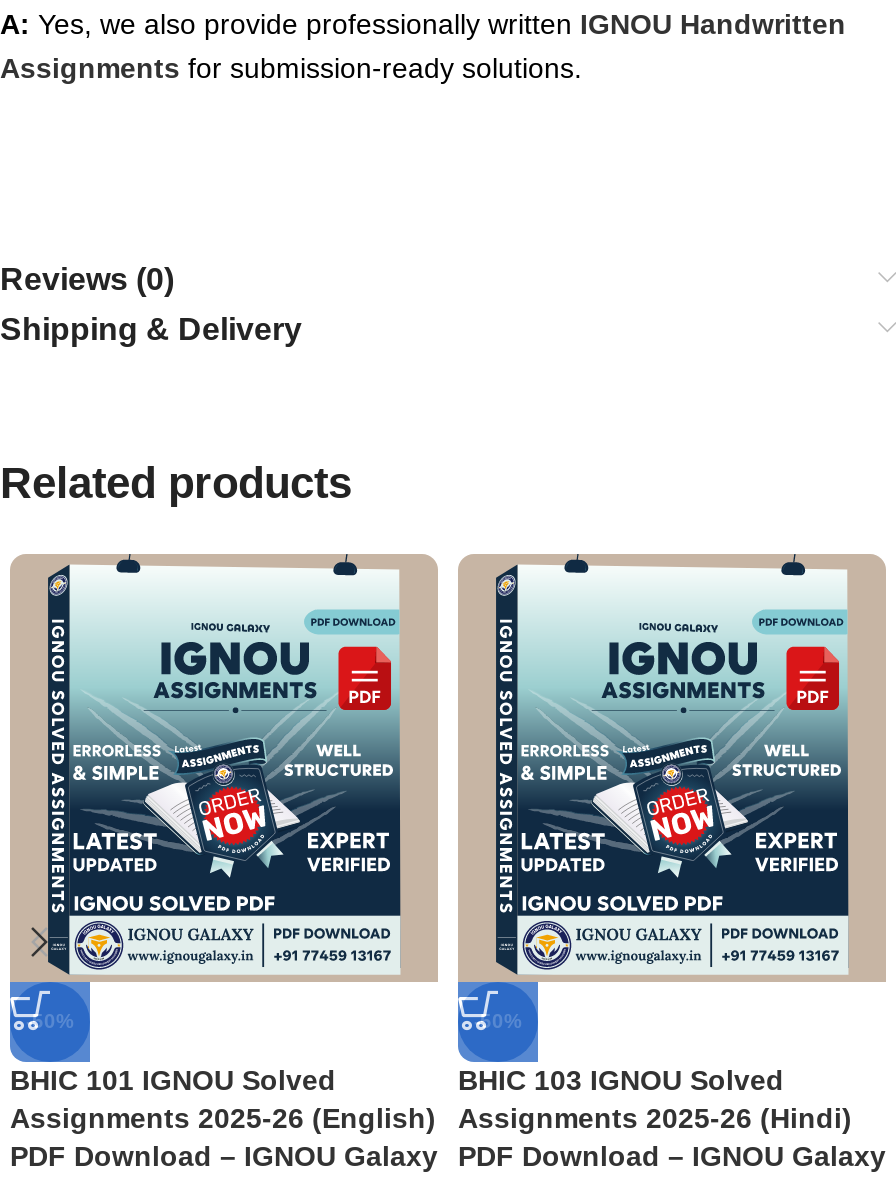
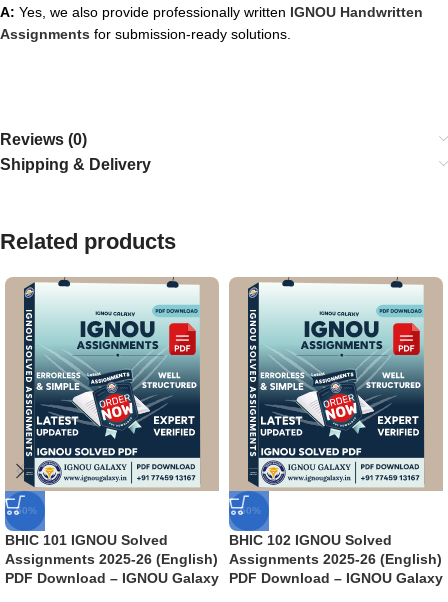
[458,1064,784,1096] BHIC 103 IGNOU Solved -> [229,532,392,548] BHIC 102 IGNOU Solved
[458,1102,852,1134] Assignments 2025-26 (Hindi) -> [229,551,442,567] Assignments 2025-26 (English)

